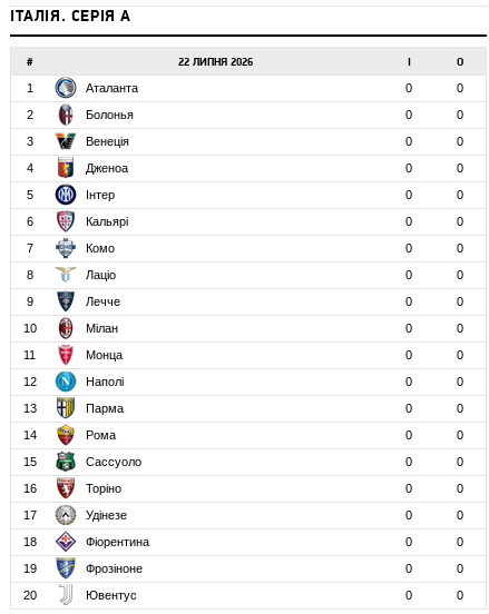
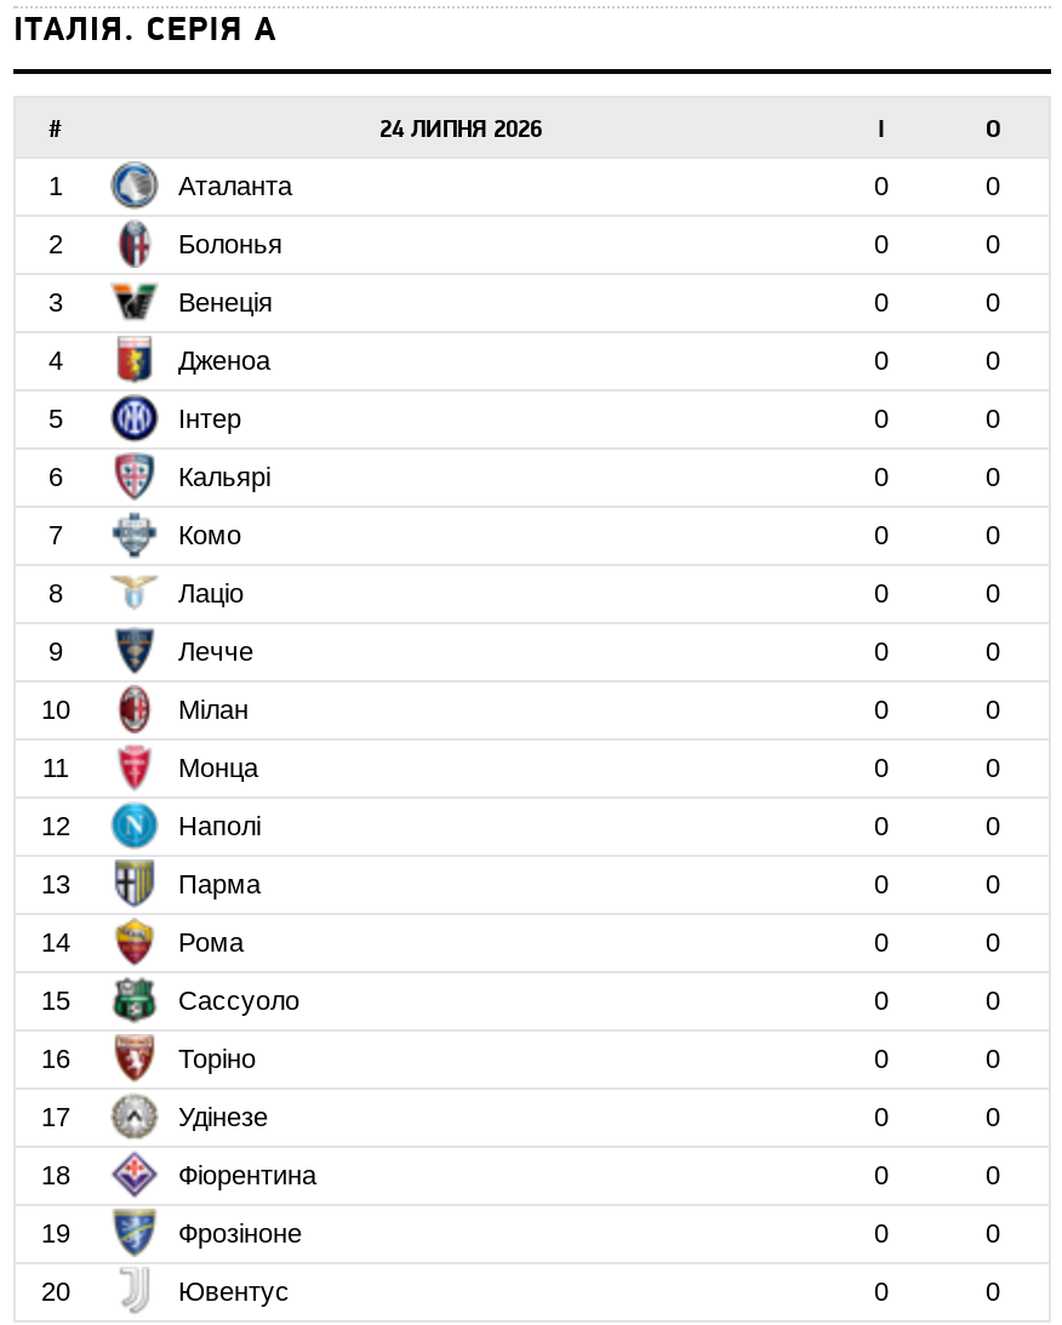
[178,57,253,69] 22 ЛИПНЯ 2026 -> [379,119,542,145] 24 ЛИПНЯ 2026

